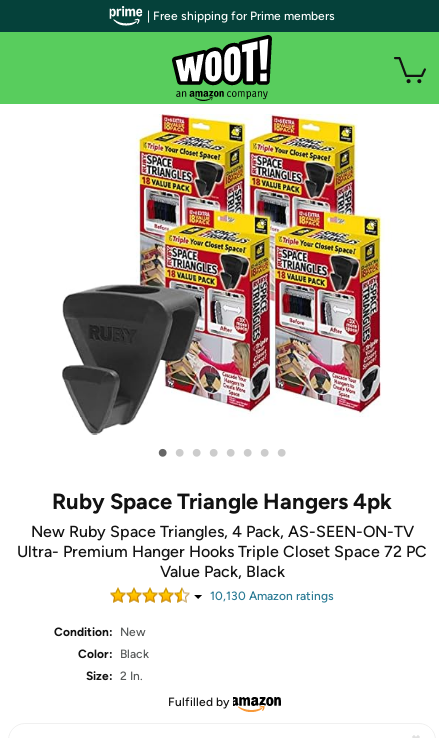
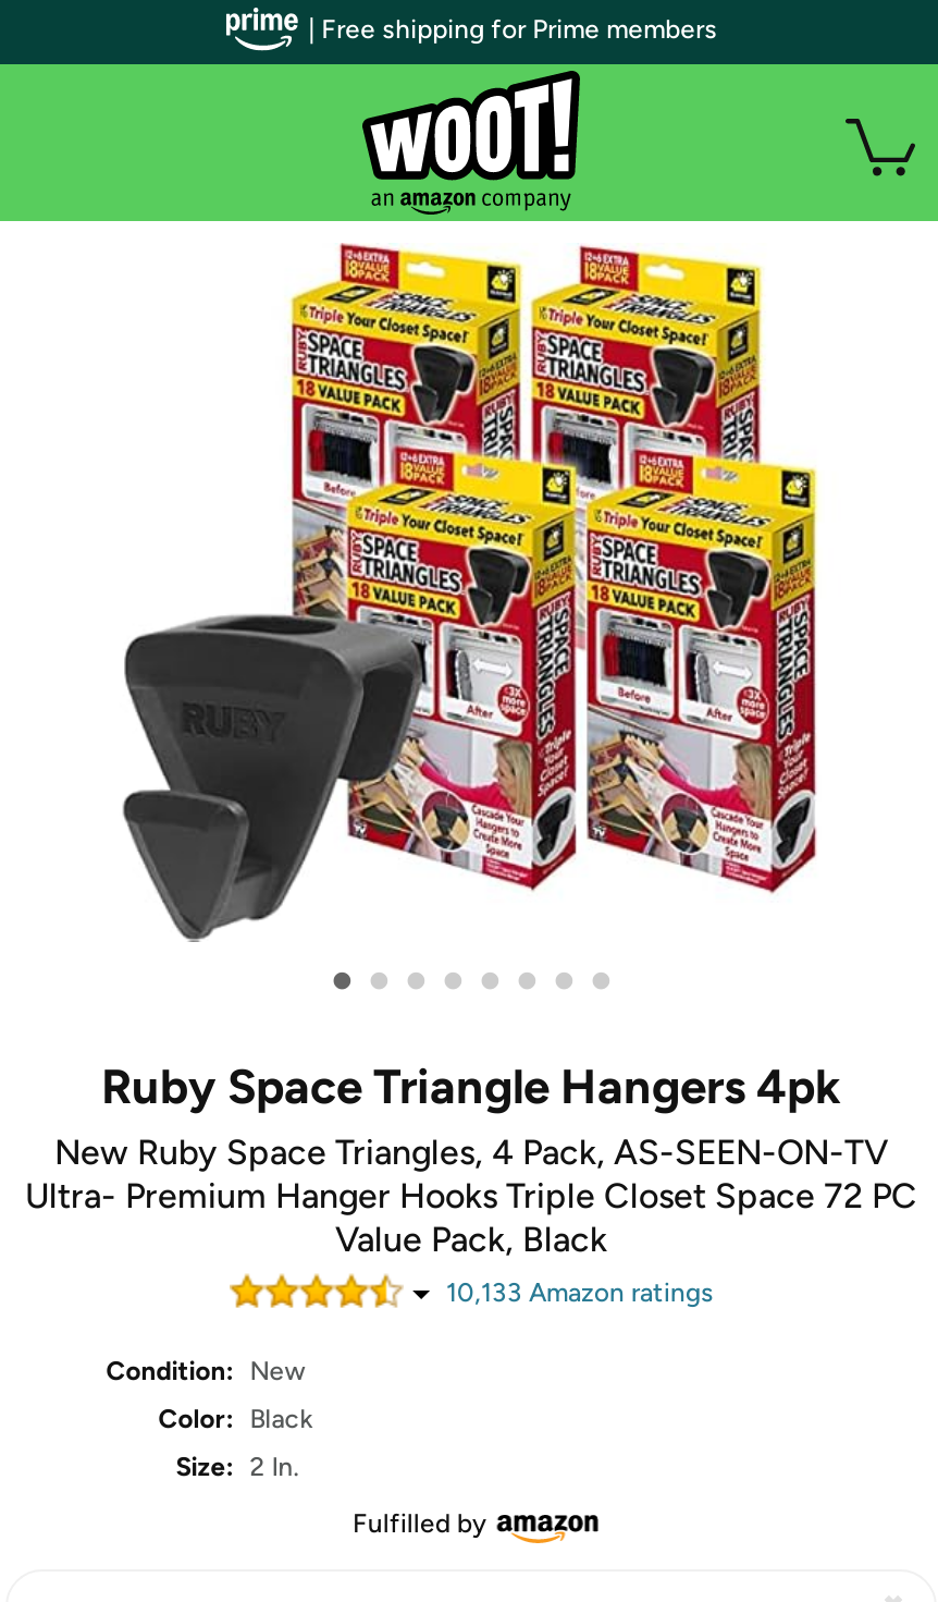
[210,589,334,603] 10,130 Amazon ratings -> [446,1277,714,1308] 10,133 Amazon ratings

